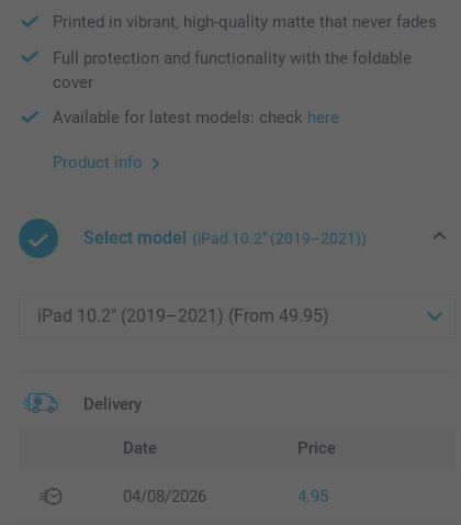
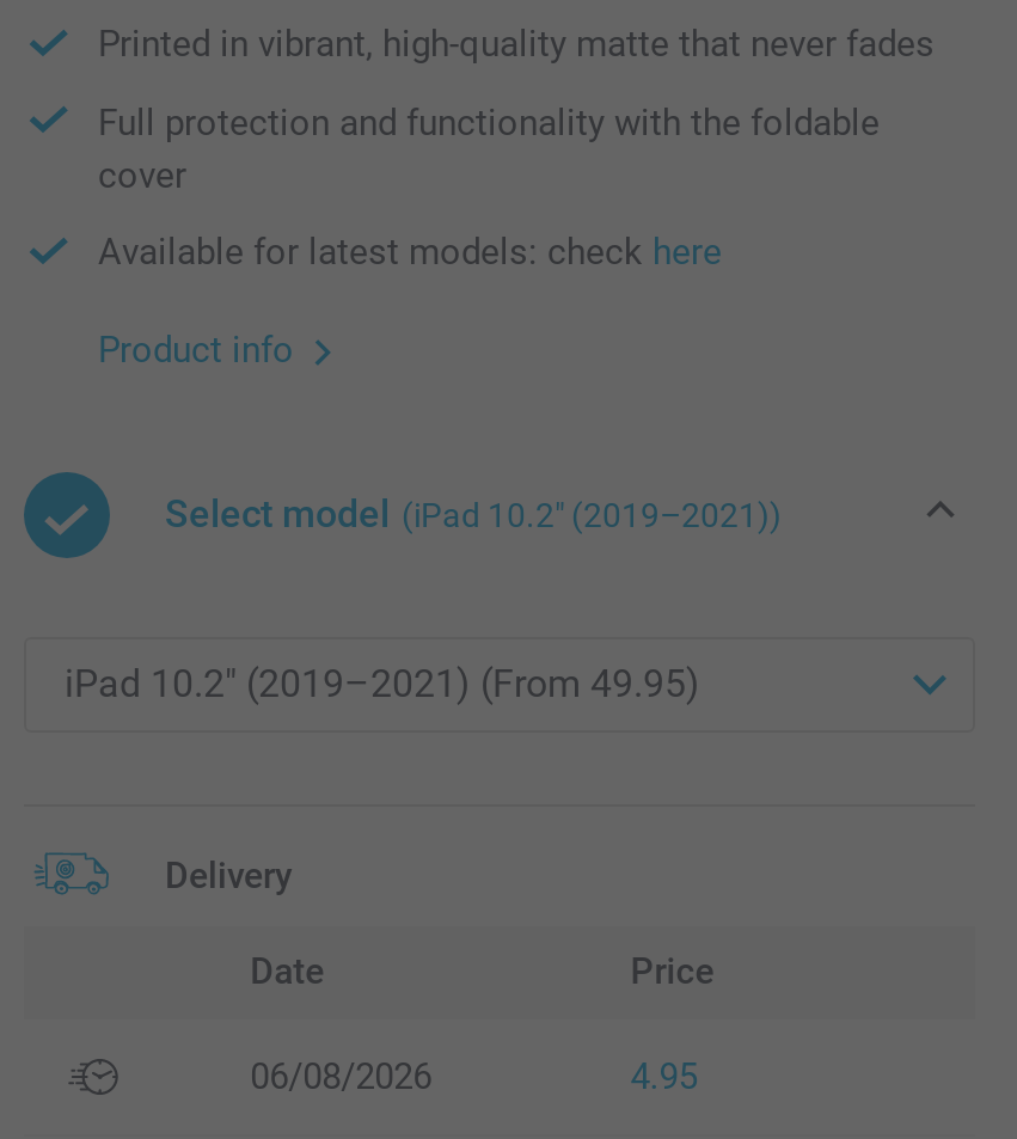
[122,486,206,506] 04/08/2026 -> [250,1055,432,1098] 06/08/2026

